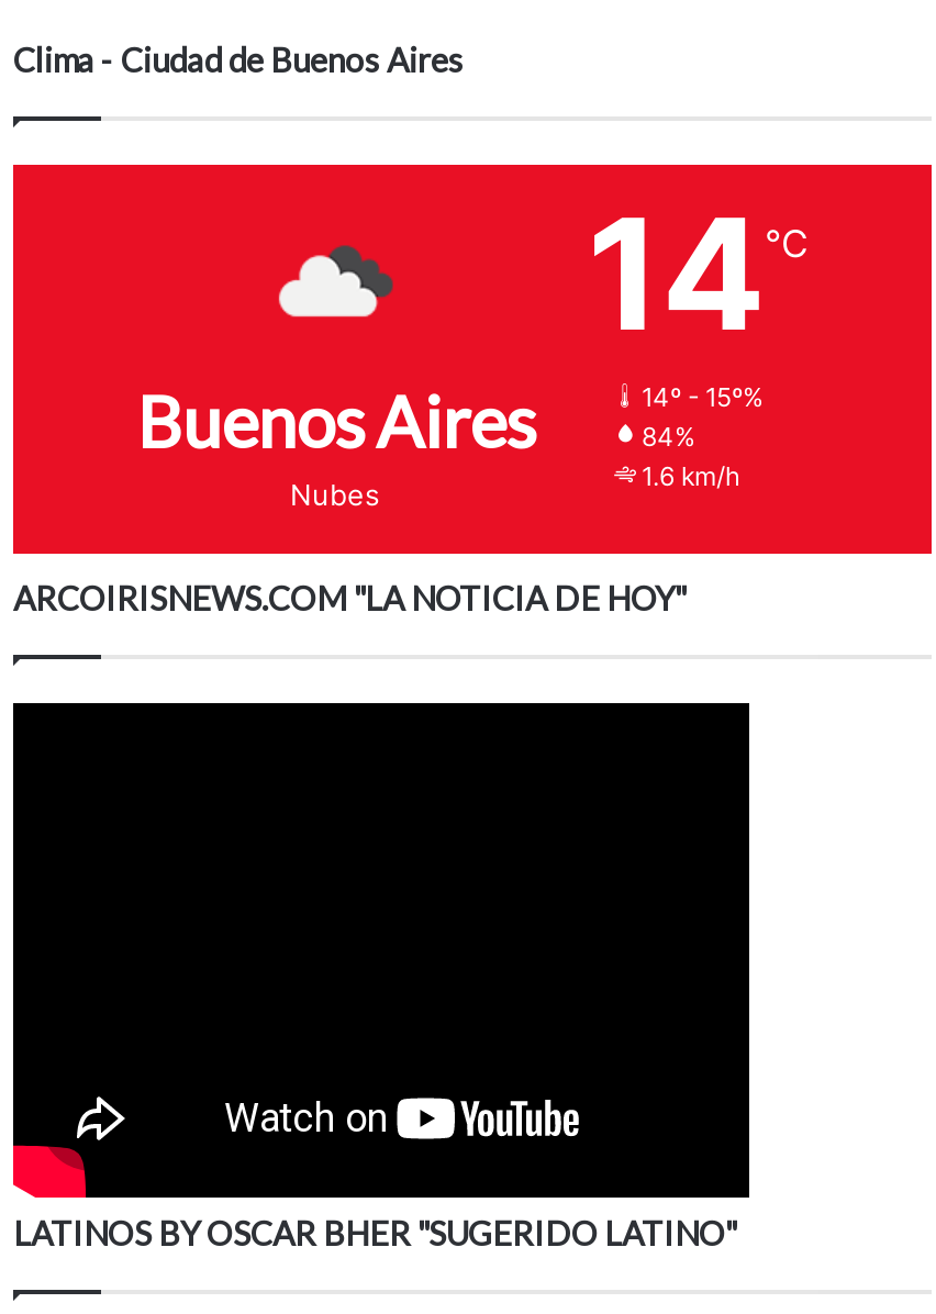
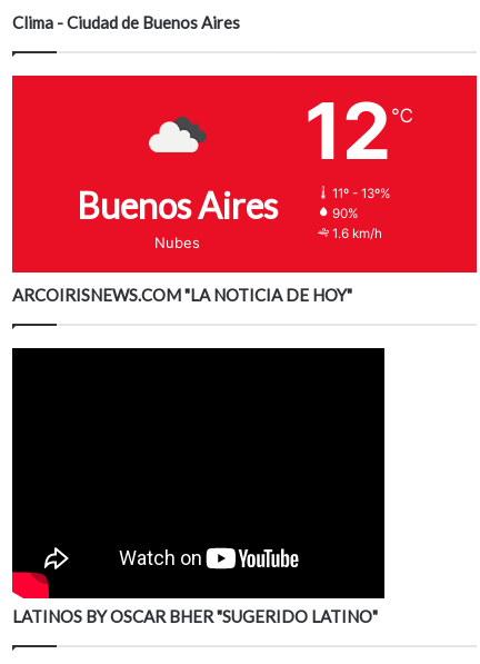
[587,181,809,453] 14℃ | 14º - 15º% | 84% -> [304,84,413,222] 12℃ | 11º - 13º% | 90%

